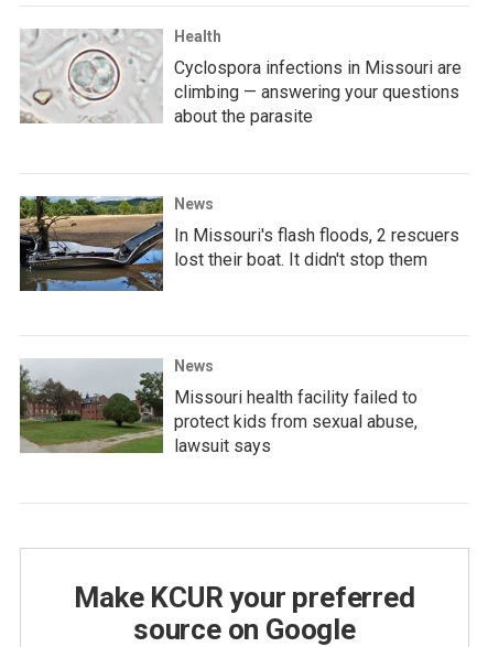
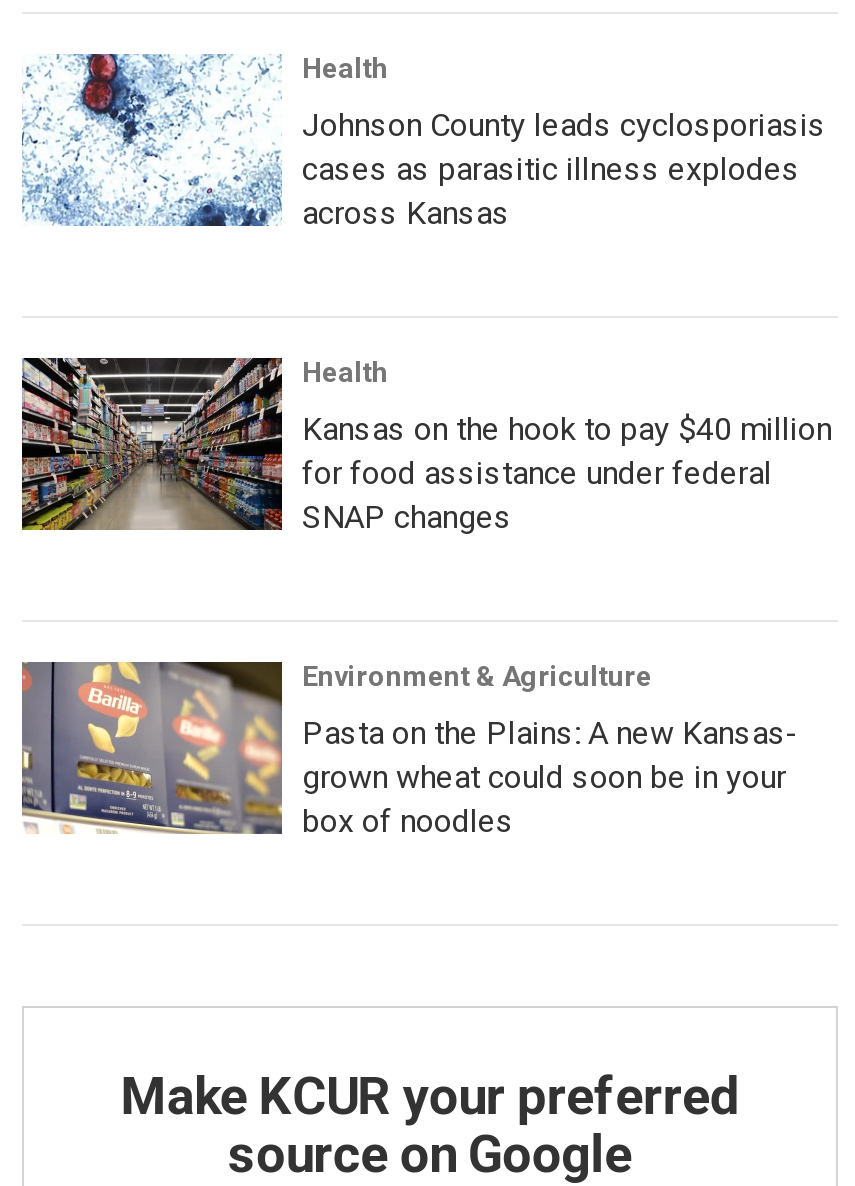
[19,28,462,127] [image] | Cyclospora infections in Missouri are | climbing — answering your questions | about the parasite -> [22,52,826,232] [image] | Johnson County leads cyclosporiasis | cases as parasitic illness explodes | across Kansas
[20,195,214,292] [image] | News -> [20,356,388,532] [image] | Health
[174,225,459,270] In Missouri's flash floods, 2 rescuers | lost their boat. It didn't stop them -> [302,410,832,536] Kansas on the hook to pay $40 million | for food assistance under federal | SNAP changes
[19,357,214,454] [image] | News -> [20,660,652,836] [image] | Environment & Agriculture
[174,387,418,456] Missouri health facility failed to | protect kids from sexual abuse, | lawsuit says -> [302,714,798,840] Pasta on the Plains: A new Kansas- | grown wheat could soon be in your | box of noodles

